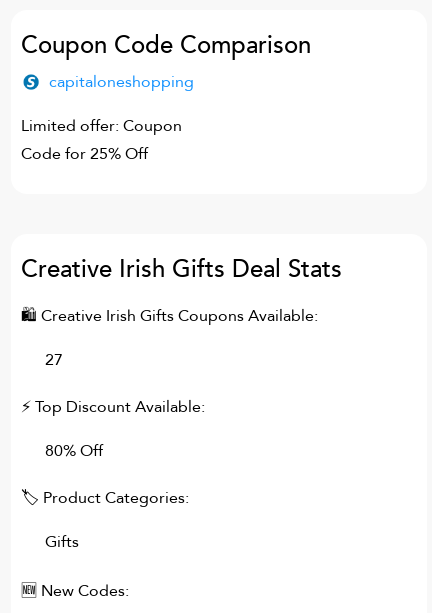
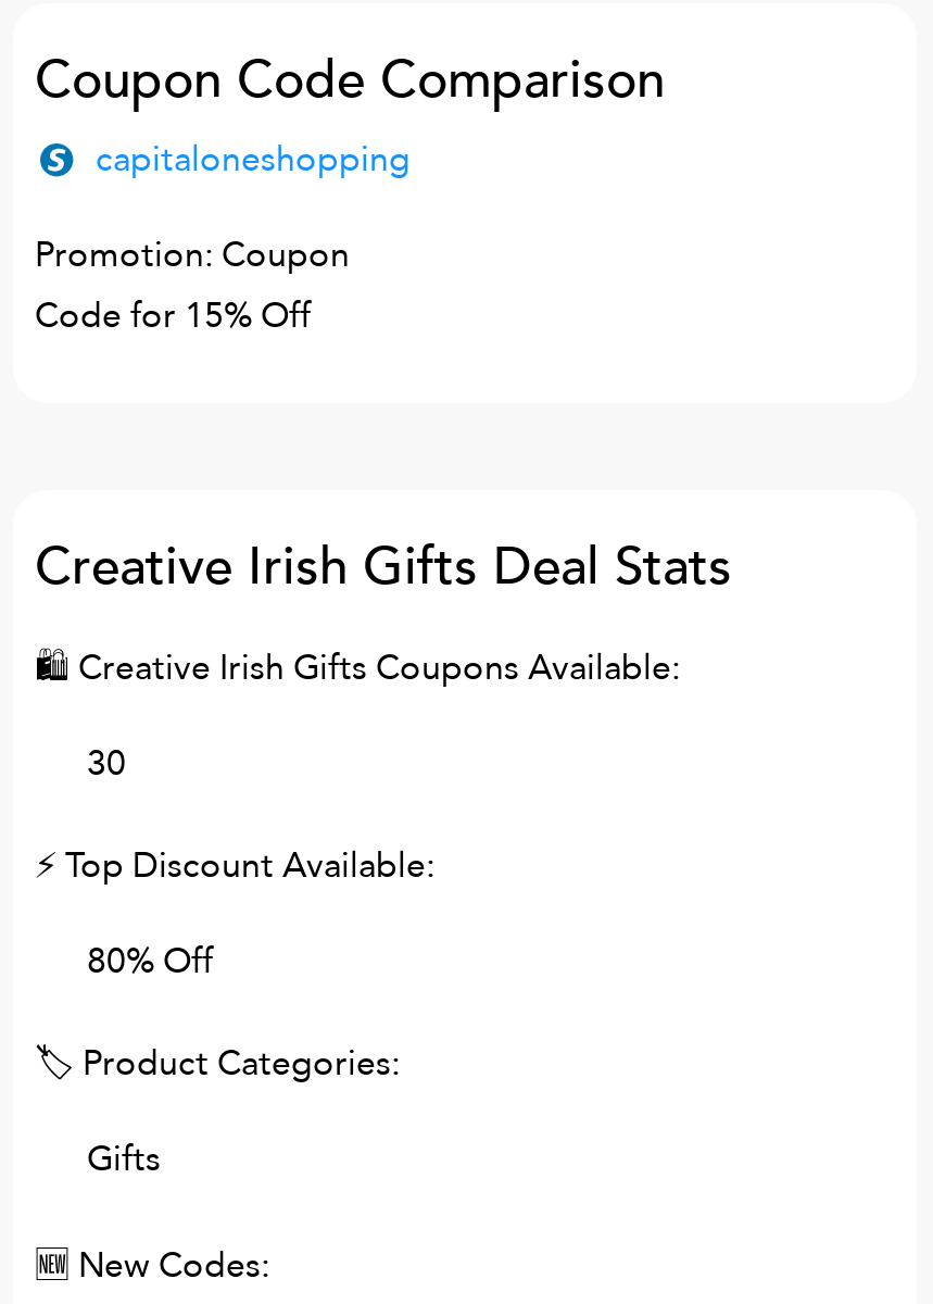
[21,115,182,165] Limited offer: Coupon | Code for 25% Off -> [35,231,350,340] Promotion: Coupon | Code for 15% Off
[45,349,63,371] 27 -> [87,740,126,788] 30

